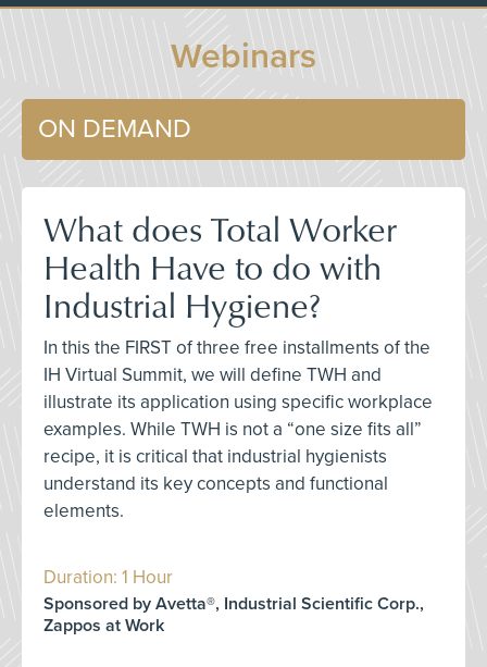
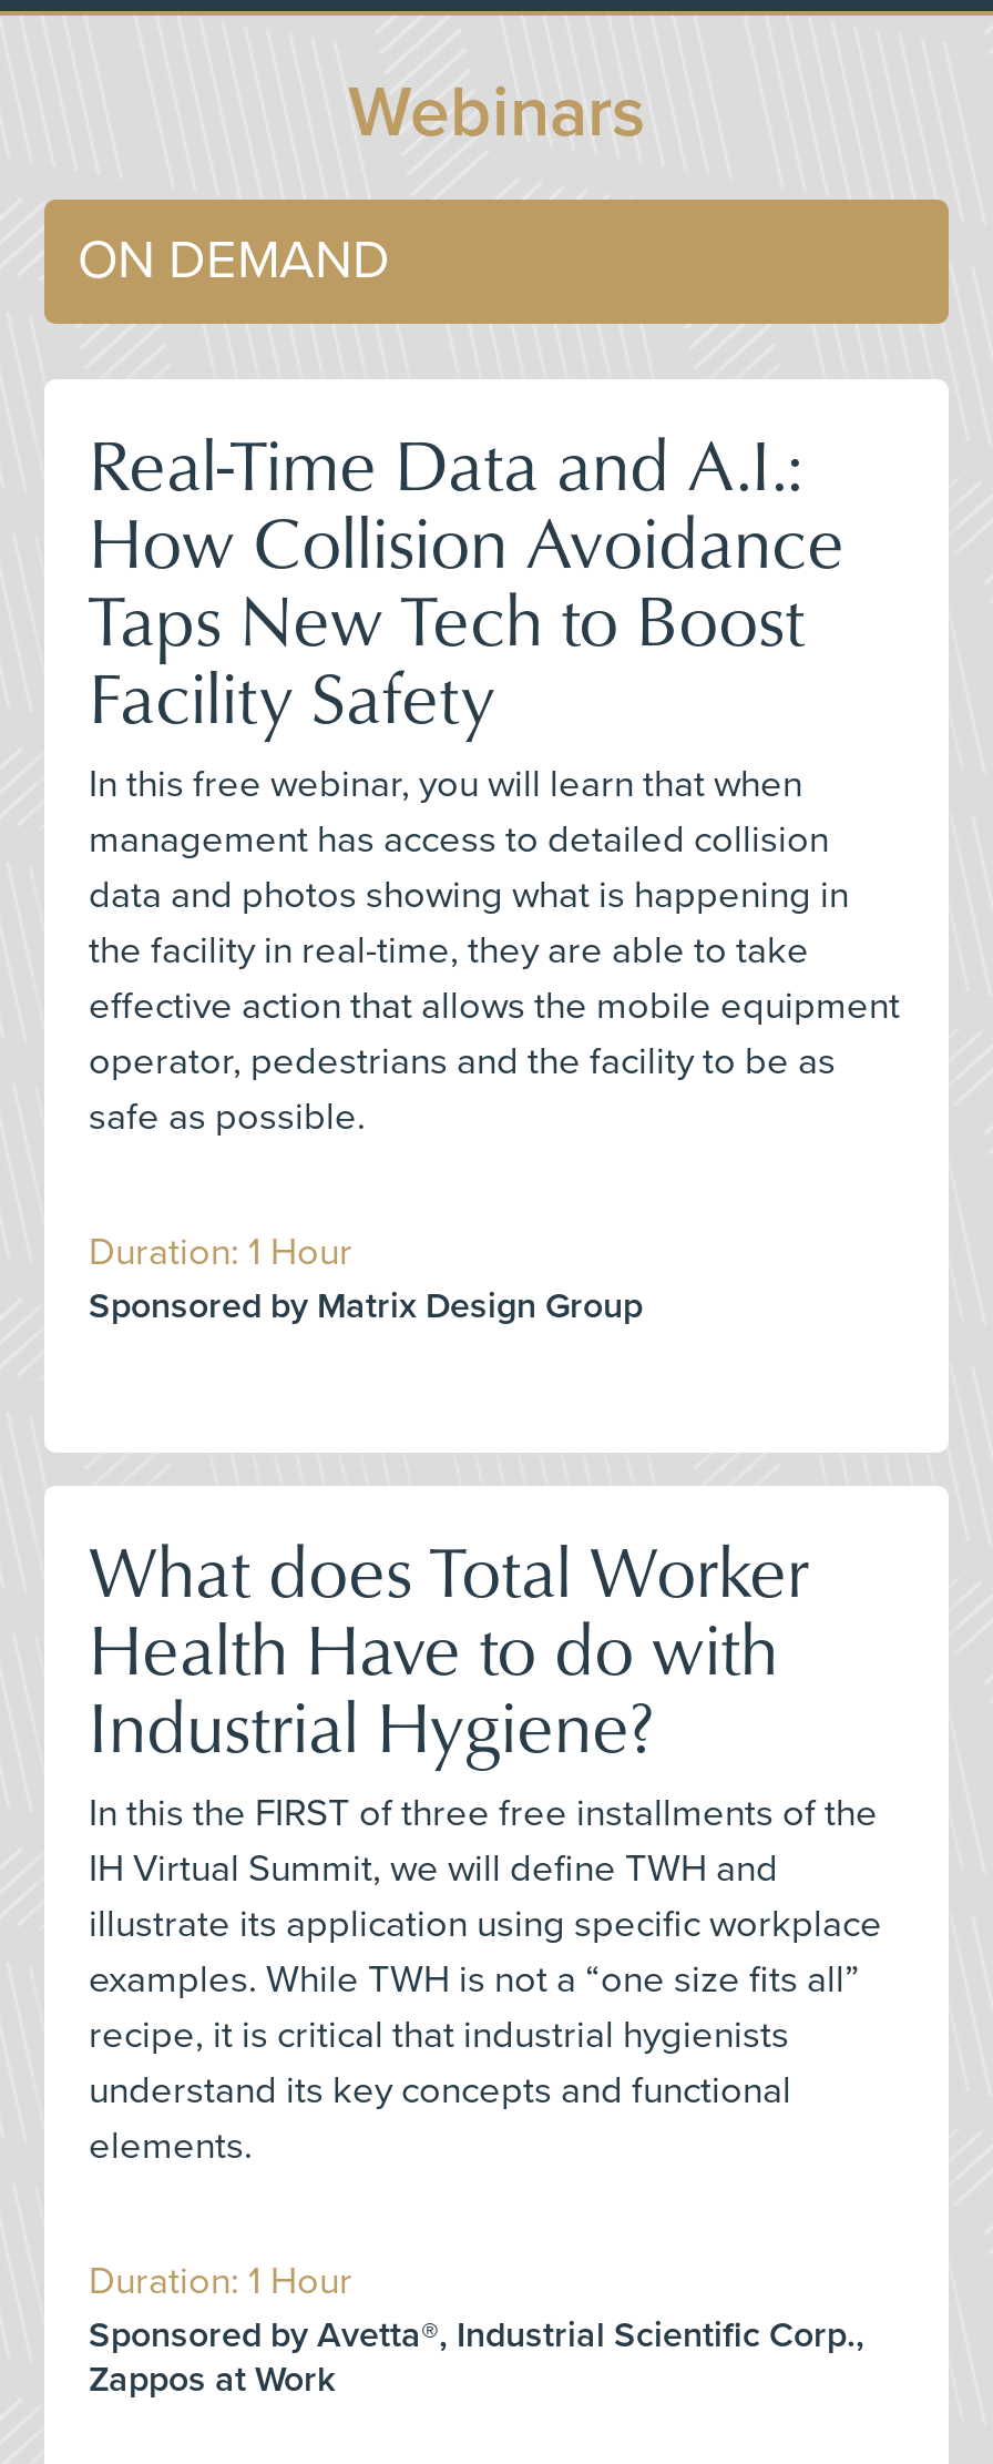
none -> [89,413,900,1328] Real-Time Data and A.I.: | How Collision Avoidance | Taps New Tech to Boost | Facility Safety | In this free webinar, you will learn that when | management has access to detailed collision | data and photos showing what is happening in | the facility in real-time, they are able to take | effective action that allows the mobile equipment | operator, pedestrians and the facility to be as | safe as possible. | Duration: 1 Hour | Sponsored by Matrix Design Group

